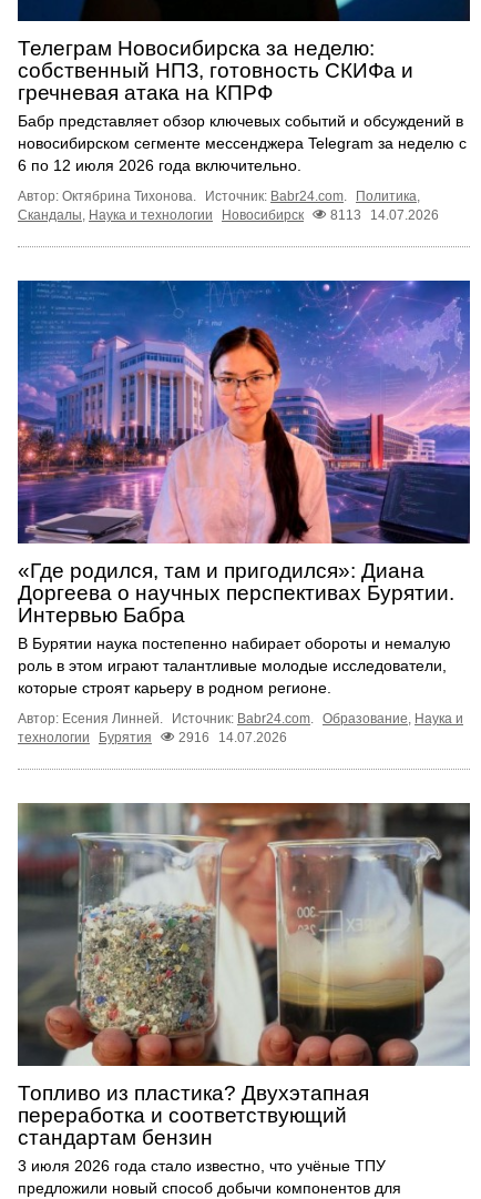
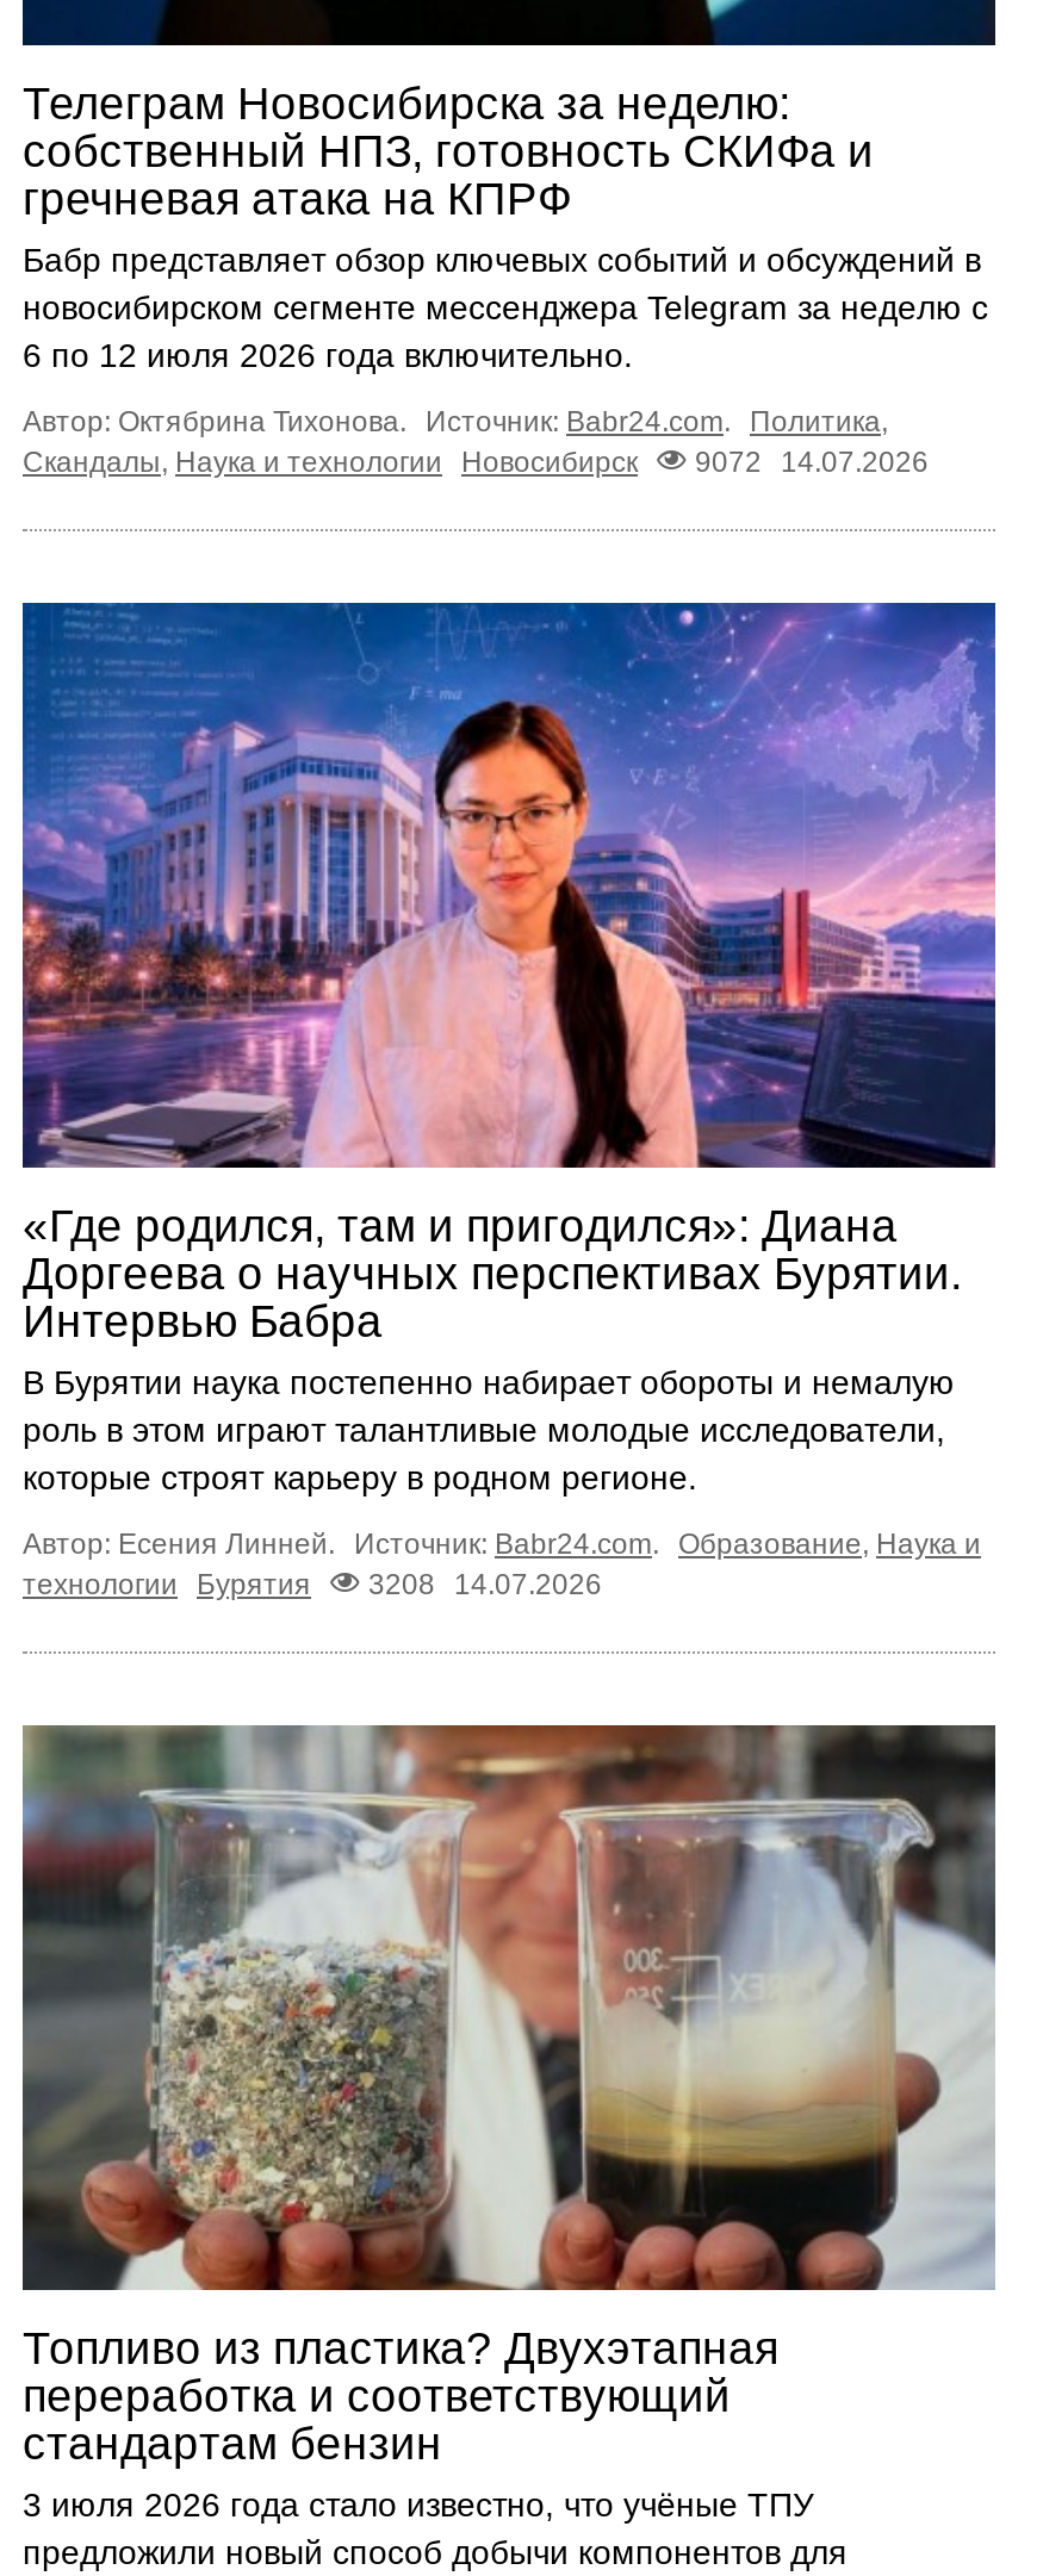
[18,208,439,223] Скандалы, Наука и технологии Новосибирск 8113 14.07.2026 -> [23,447,929,480] Скандалы, Наука и технологии Новосибирск 9072 14.07.2026
[18,730,287,746] технологии Бурятия 2916 14.07.2026 -> [23,1568,602,1602] технологии Бурятия 3208 14.07.2026

